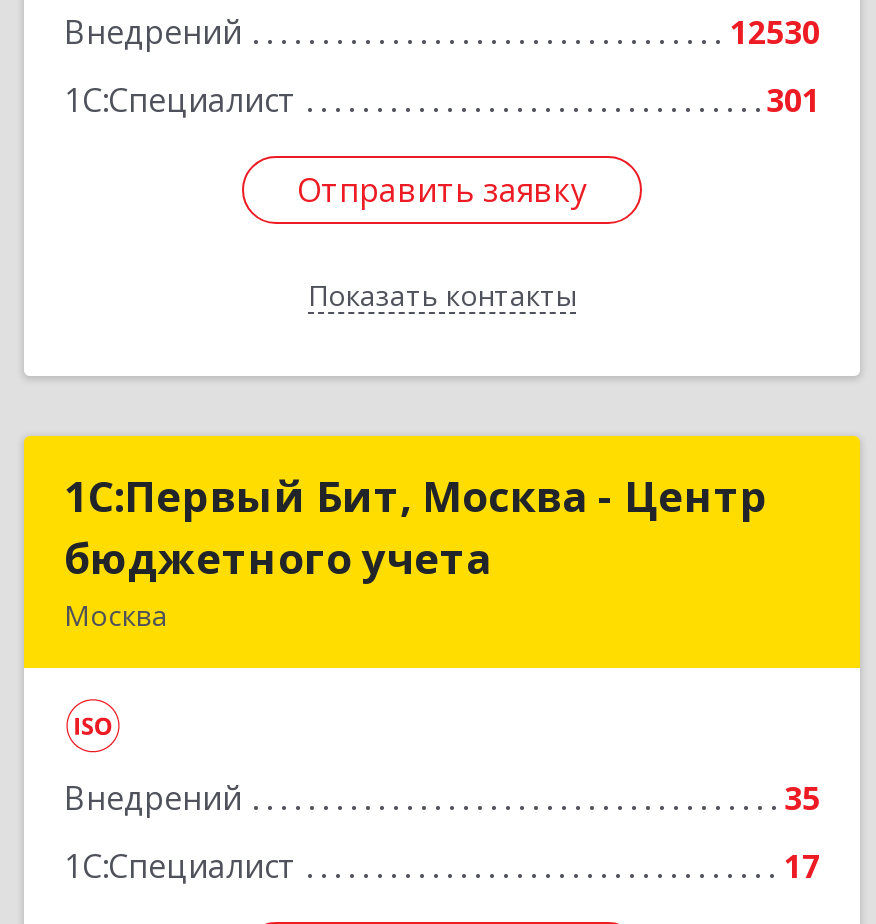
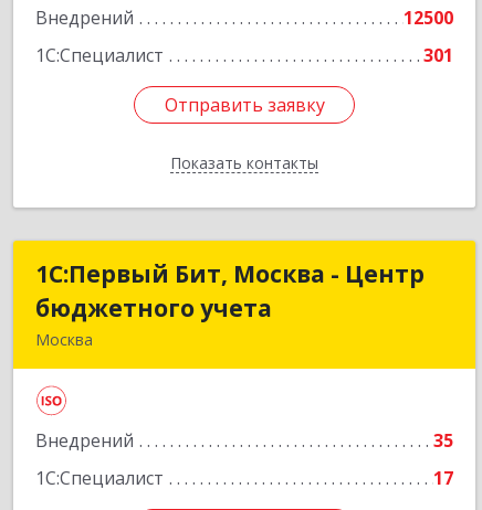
[730,10,820,54] 12530 -> [404,6,453,30] 12500

